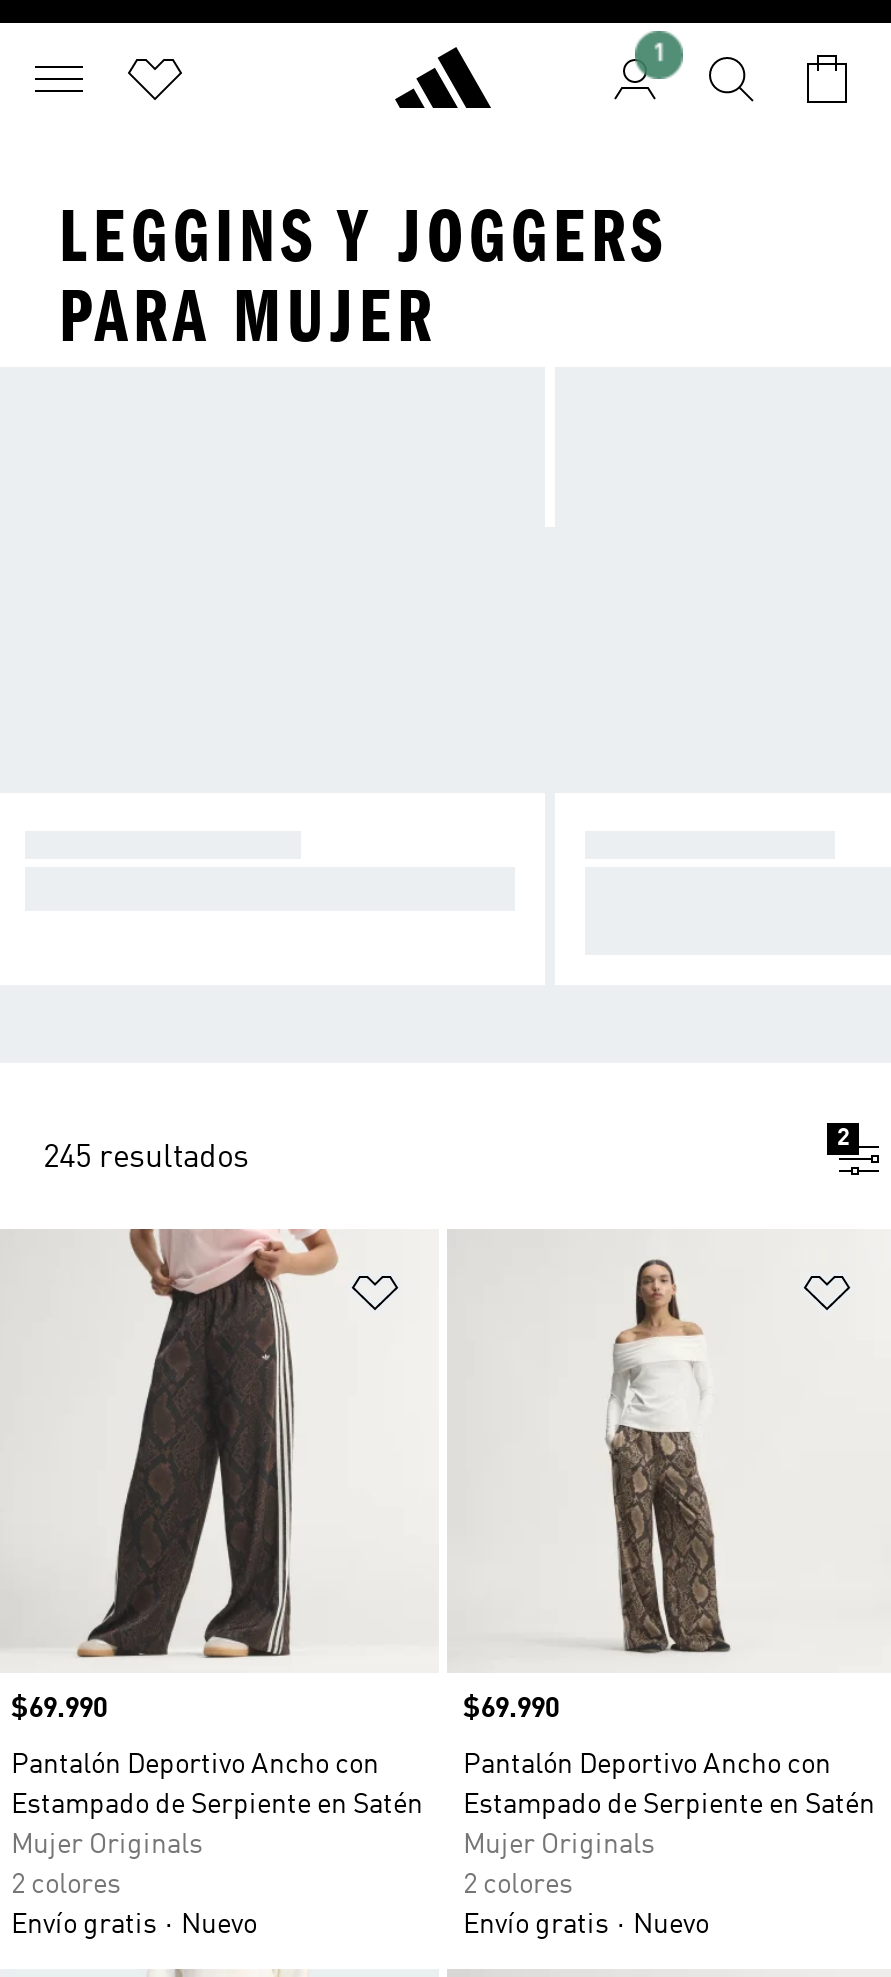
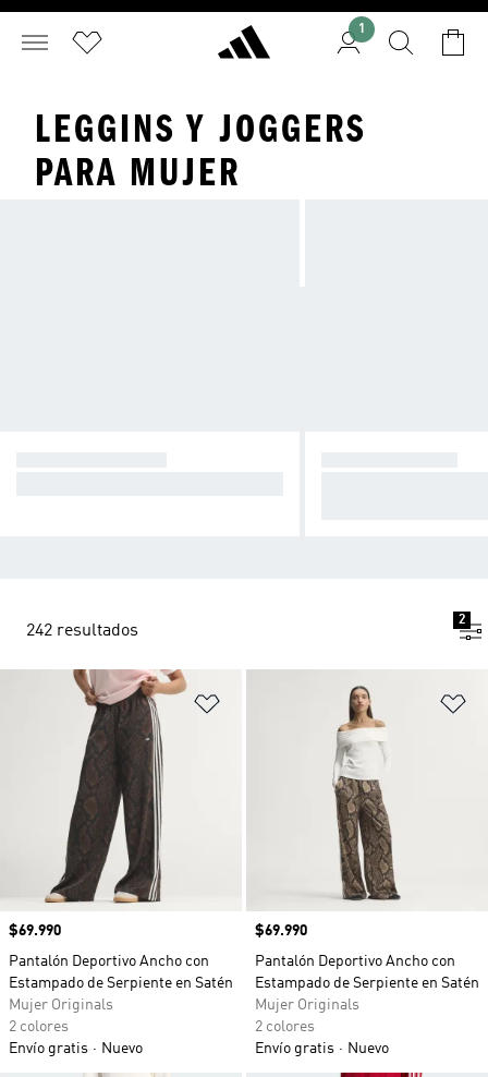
[43,1143,249,1175] 245 resultados -> [26,623,138,640] 242 resultados

